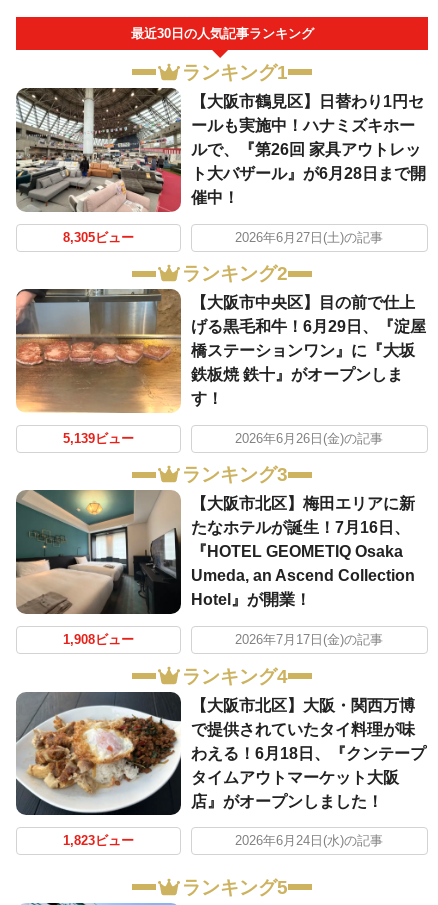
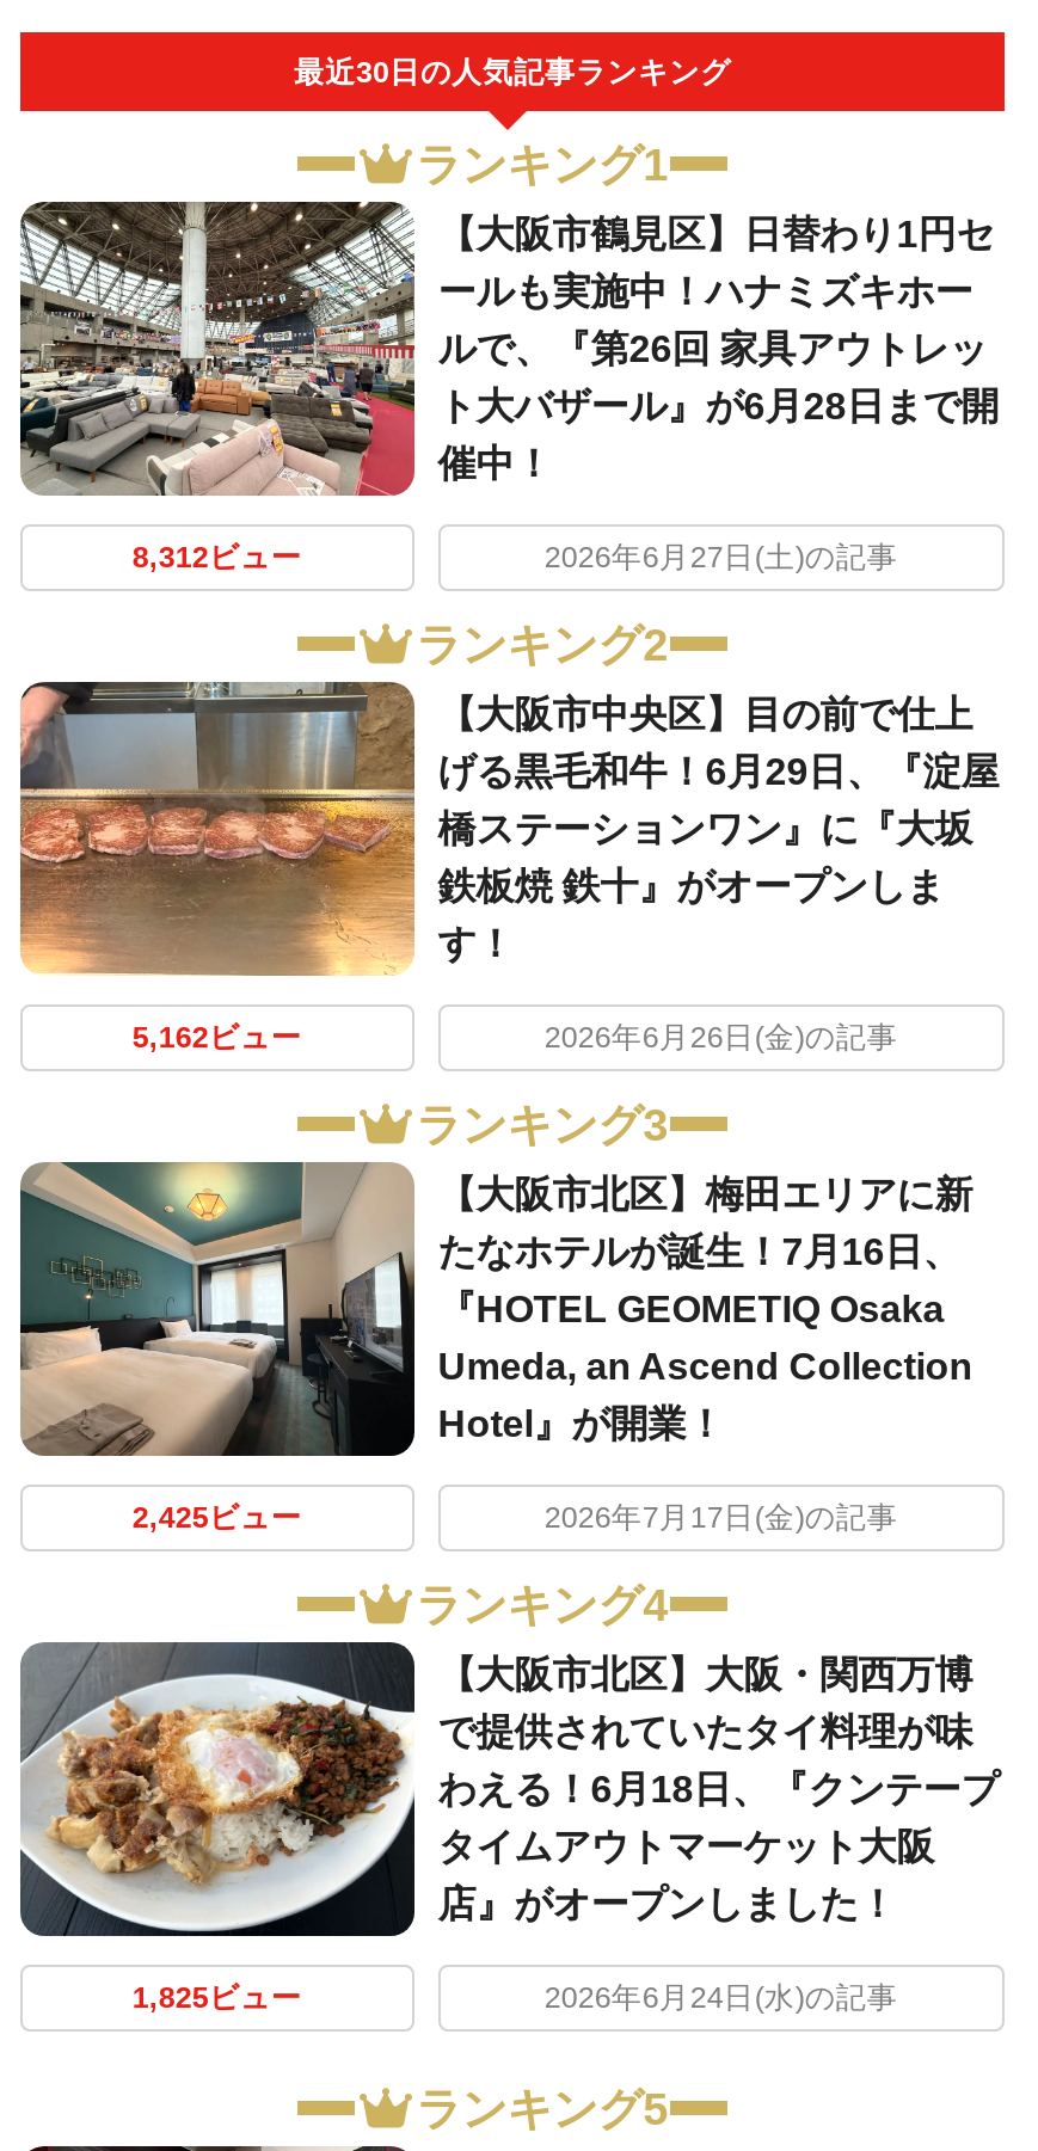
[63,231,134,245] 8,305ビュー -> [132,542,302,575] 8,312ビュー
[63,432,134,446] 5,139ビュー -> [132,1022,302,1056] 5,162ビュー
[63,633,134,647] 1,908ビュー -> [132,1502,302,1536] 2,425ビュー
[63,834,134,848] 1,823ビュー -> [132,1983,302,2016] 1,825ビュー

